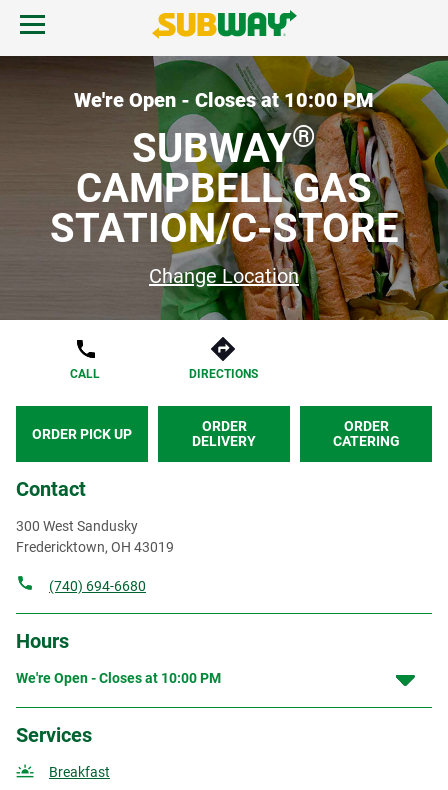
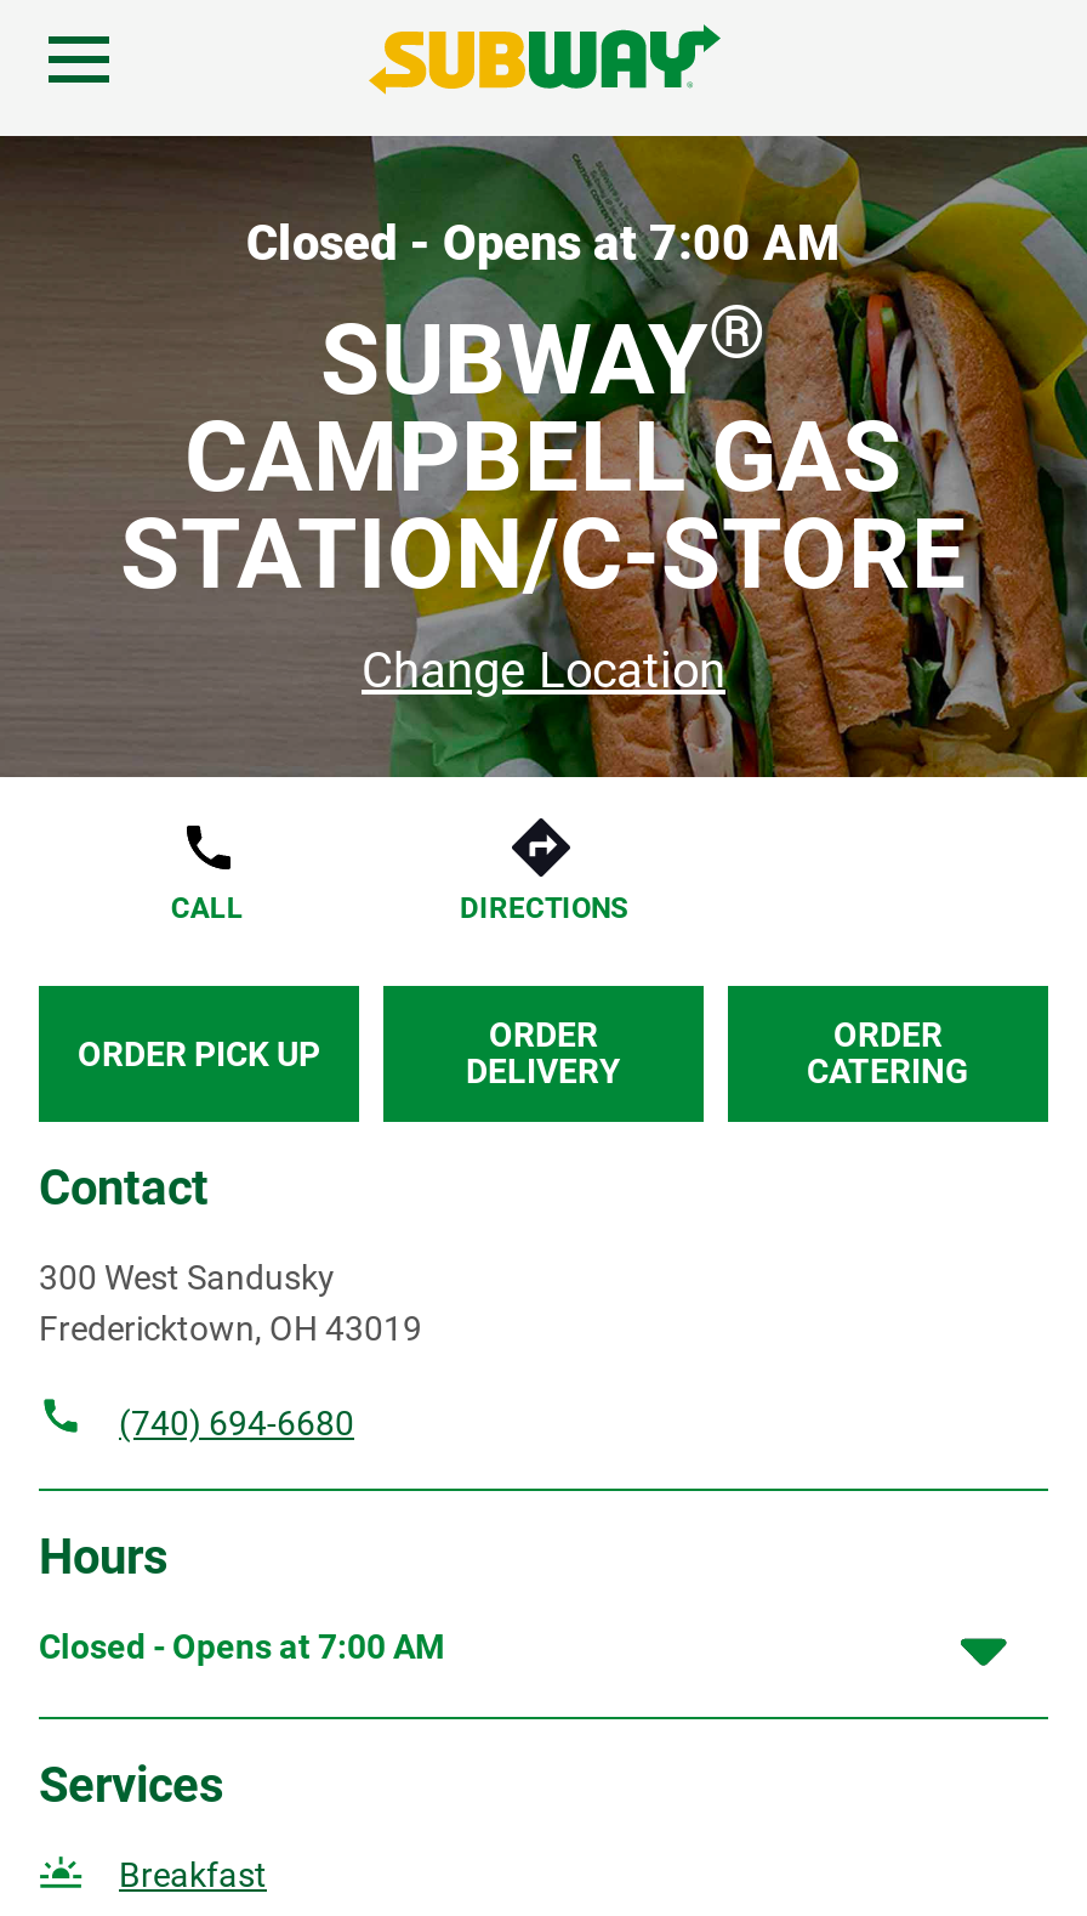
[74,88,374,112] We're Open - Closes at 10:00 PM -> [246,214,841,272] Closed - Opens at 7:00 AM
[16,670,221,686] We're Open - Closes at 10:00 PM -> [39,1627,444,1666] Closed - Opens at 7:00 AM

